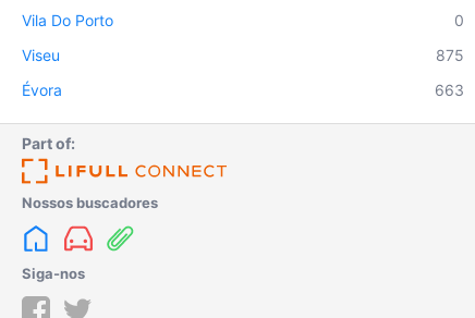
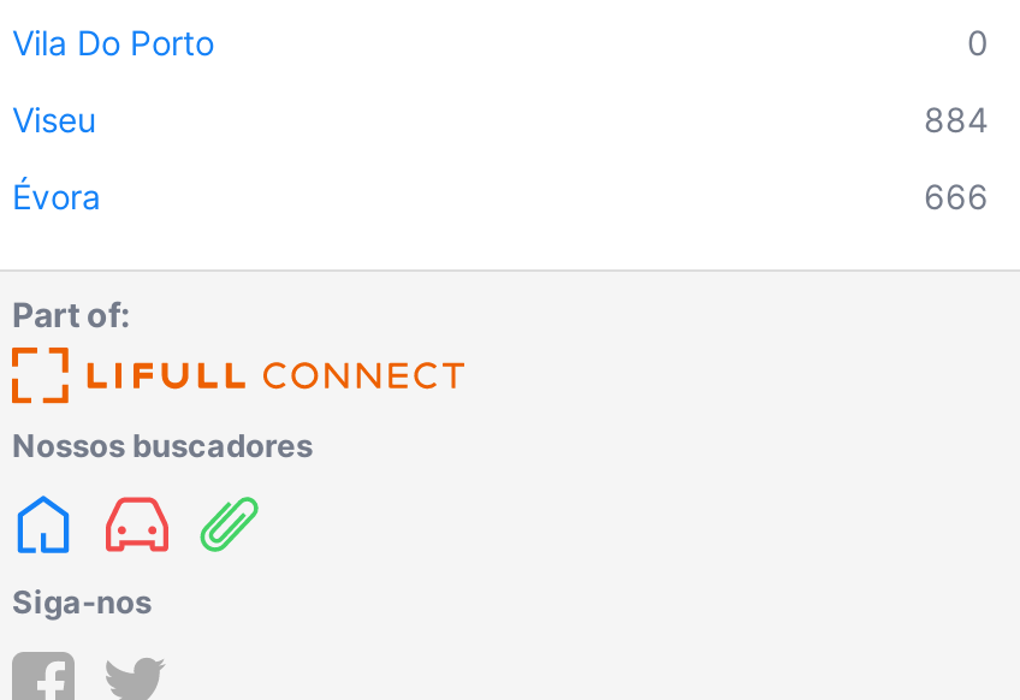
[436,45,464,64] 875 -> [924,98,989,139] 884
[435,80,464,99] 663 -> [924,175,989,216] 666

